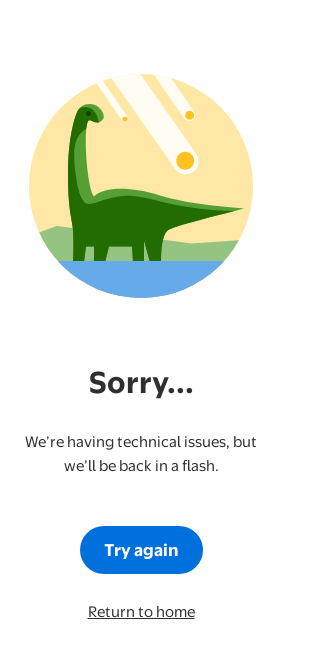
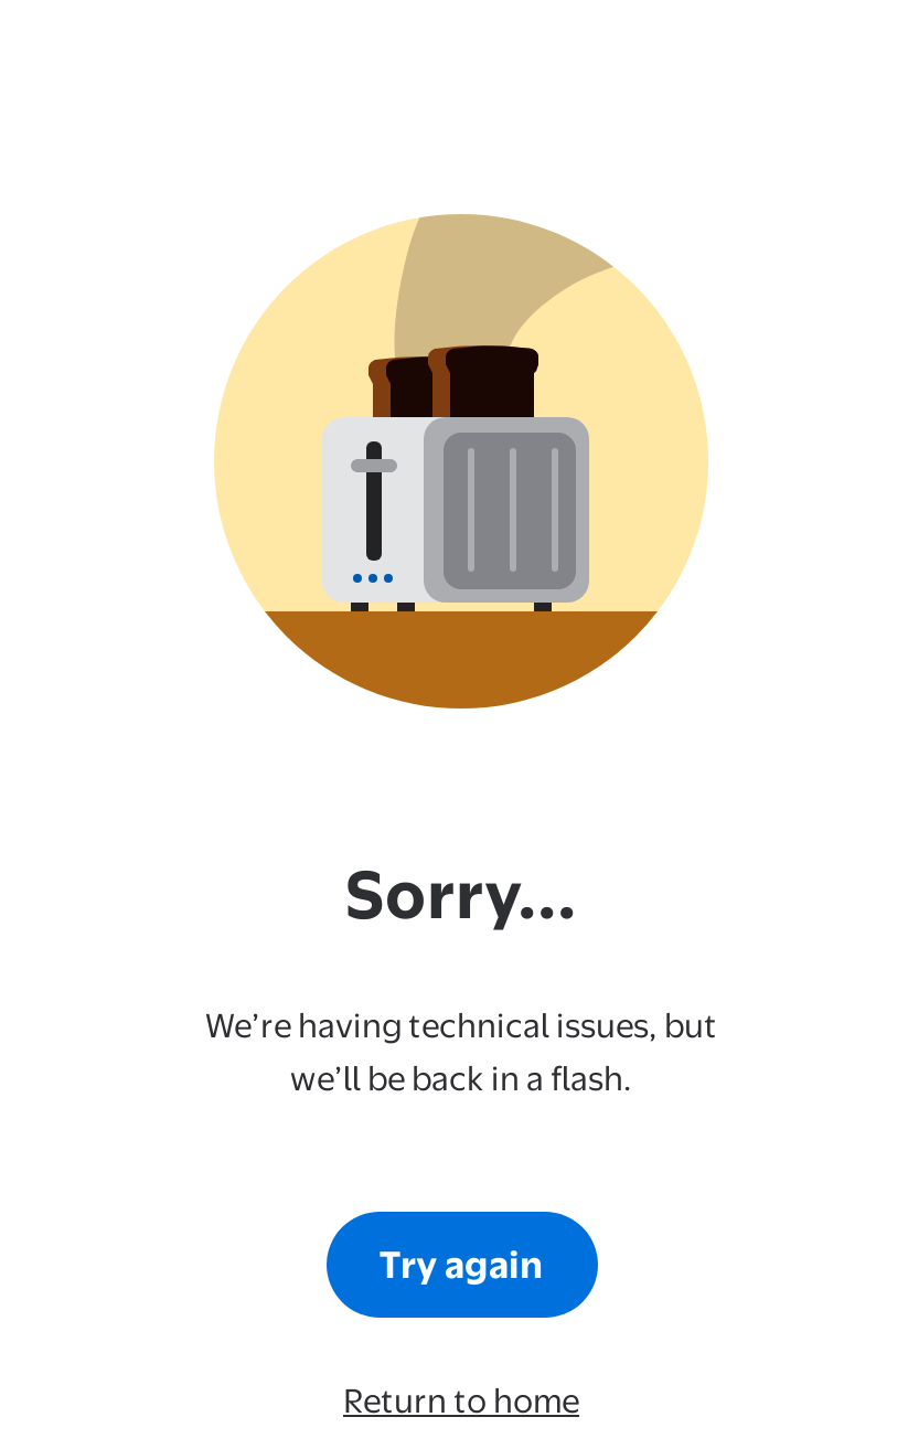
[39,75,243,299] [image] -> [238,214,680,711] [image]

